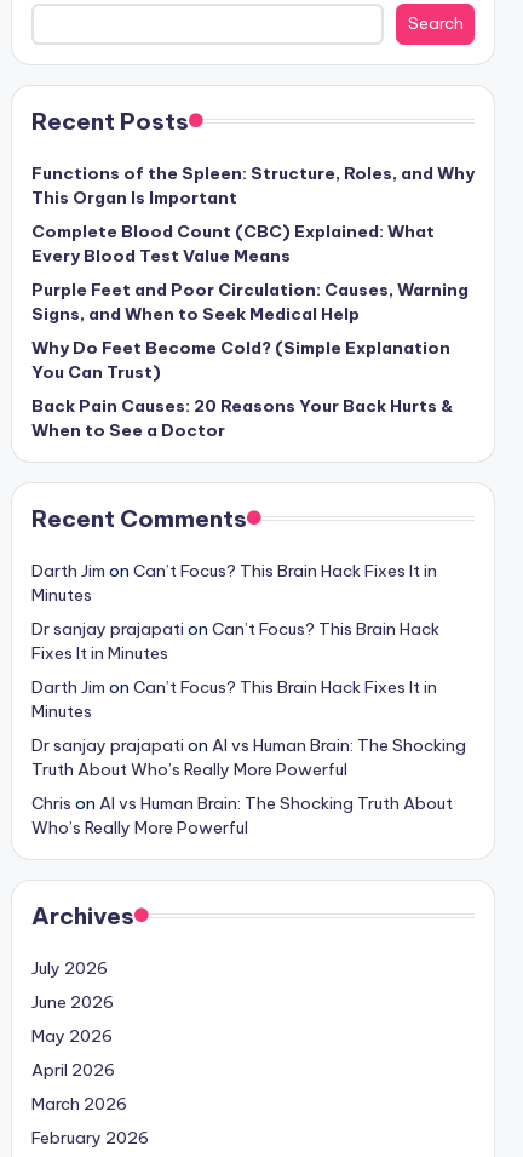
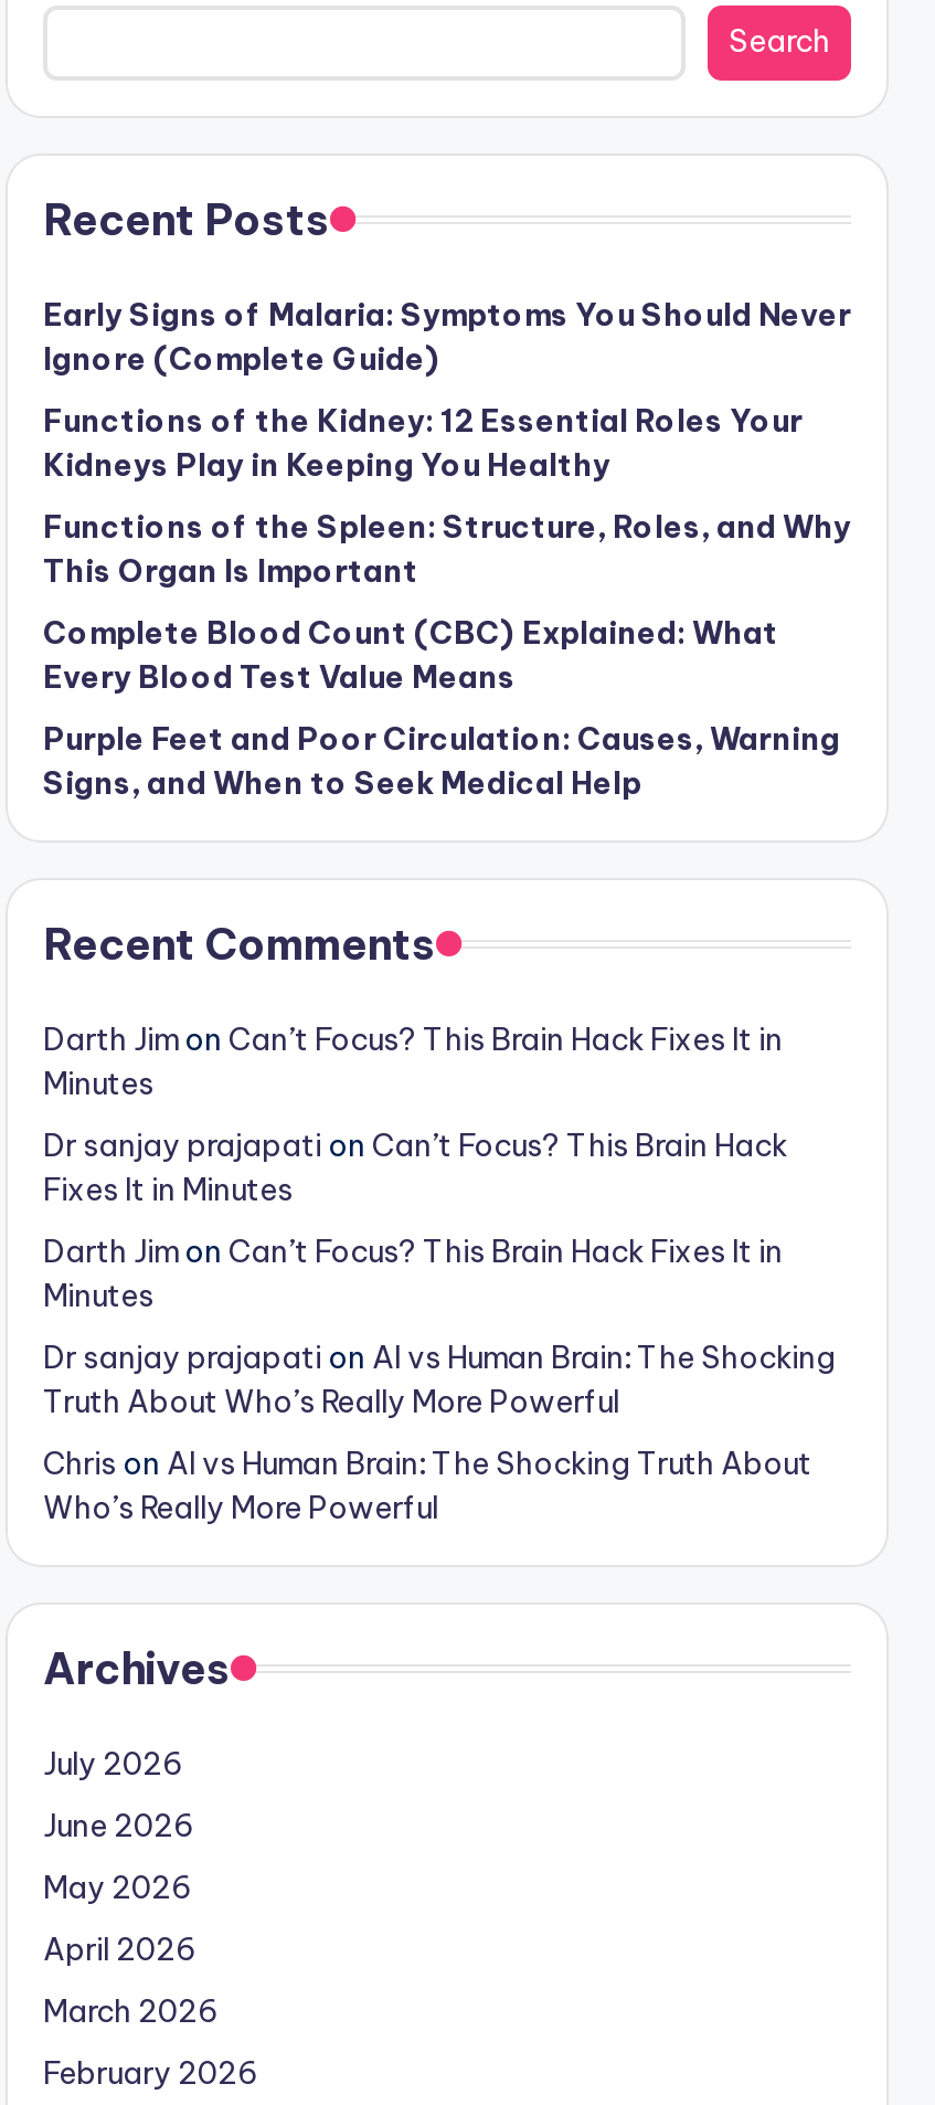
none -> [43,294,851,484] Early Signs of Malaria: Symptoms You Should Never | Ignore (Complete Guide) | Functions of the Kidney: 12 Essential Roles Your | Kidneys Play in Keeping You Healthy
moved [31,162,475,324] -> [43,506,851,802]: Functions of the Spleen: Structure, Roles, and Why | This Organ Is Important | Complete Blood Count (CBC) Explained: What | Every Blood Test Value Means | Purple Feet and Poor Circulation: Causes, Warning | Signs, and When to Seek Medical Help
[31,336,454,441] Why Do Feet Become Cold? (Simple Explanation | You Can Trust) | Back Pain Causes: 20 Reasons Your Back Hurts & | When to See a Doctor -> none

